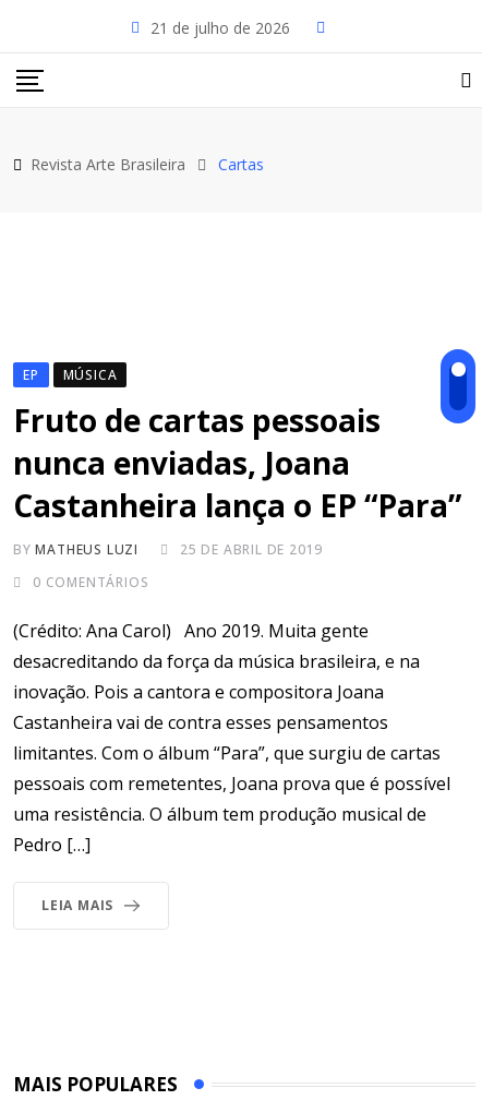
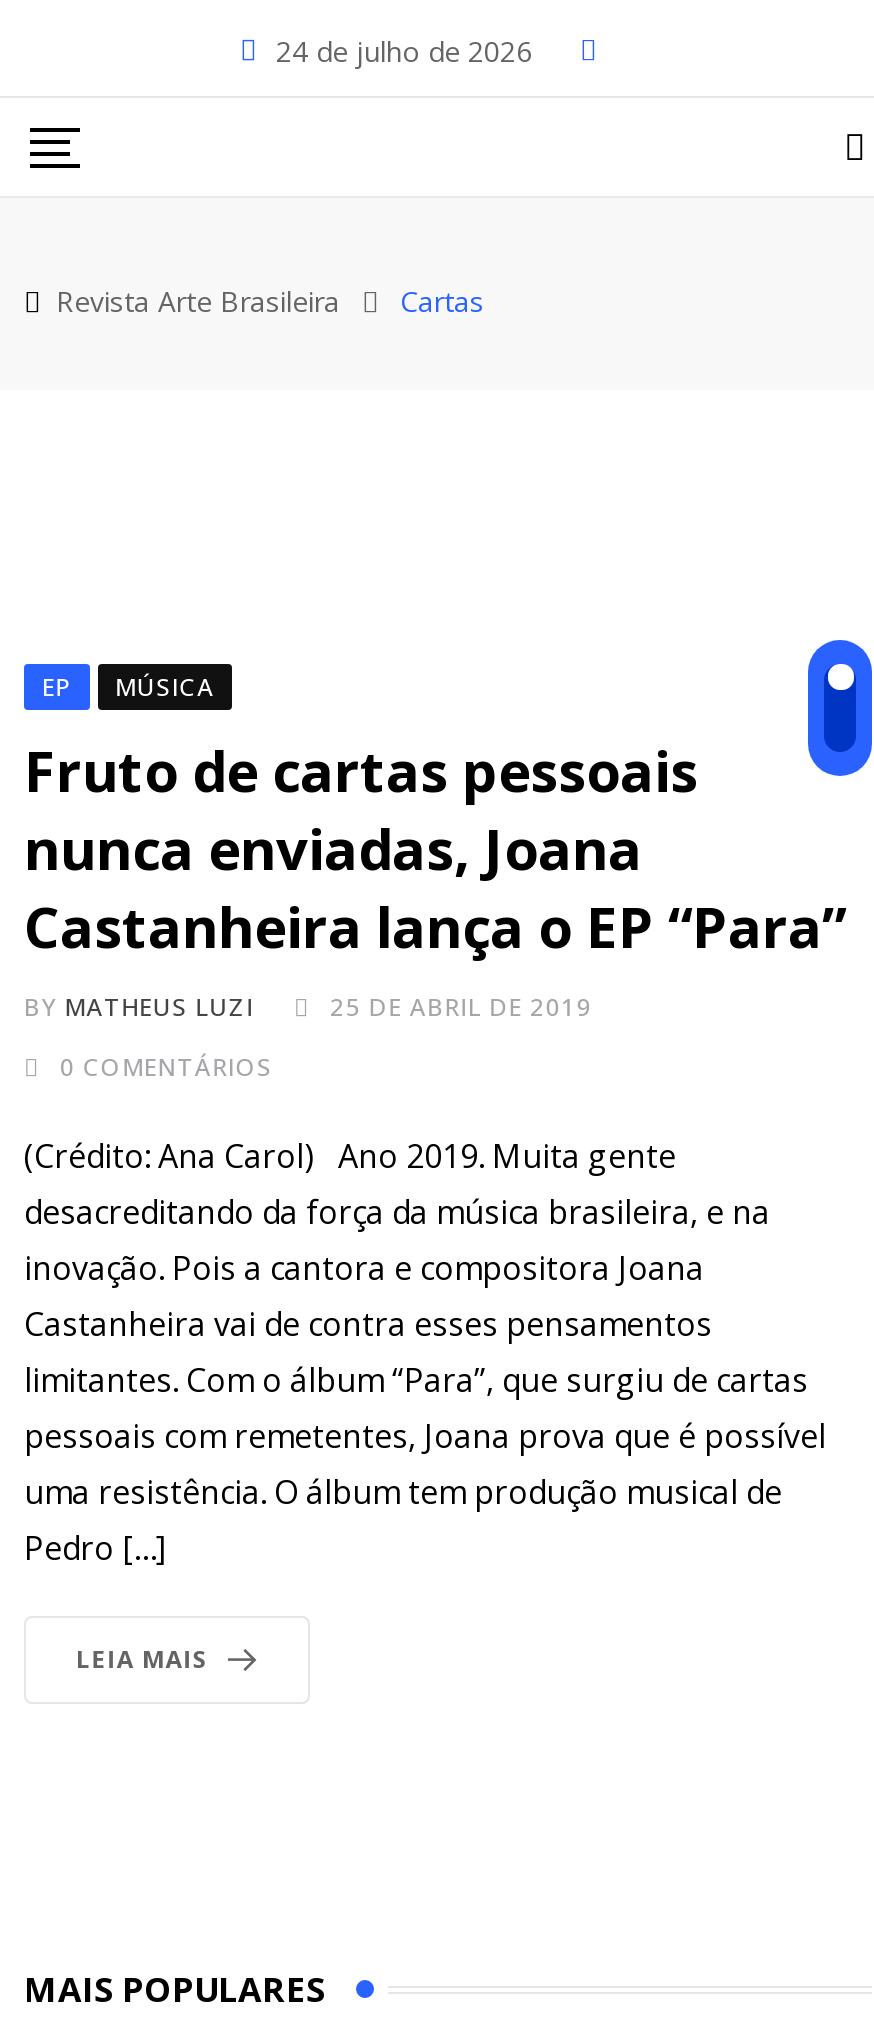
[150,17,290,38] 21 de julho de 2026 -> [276,32,532,70] 24 de julho de 2026

